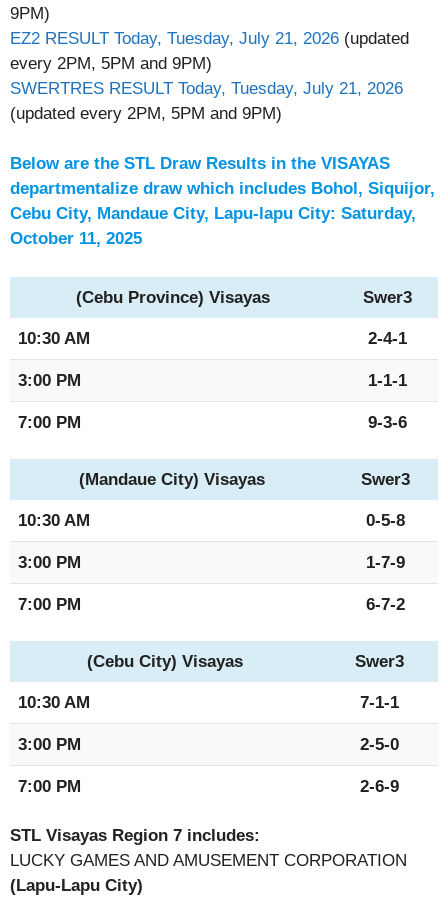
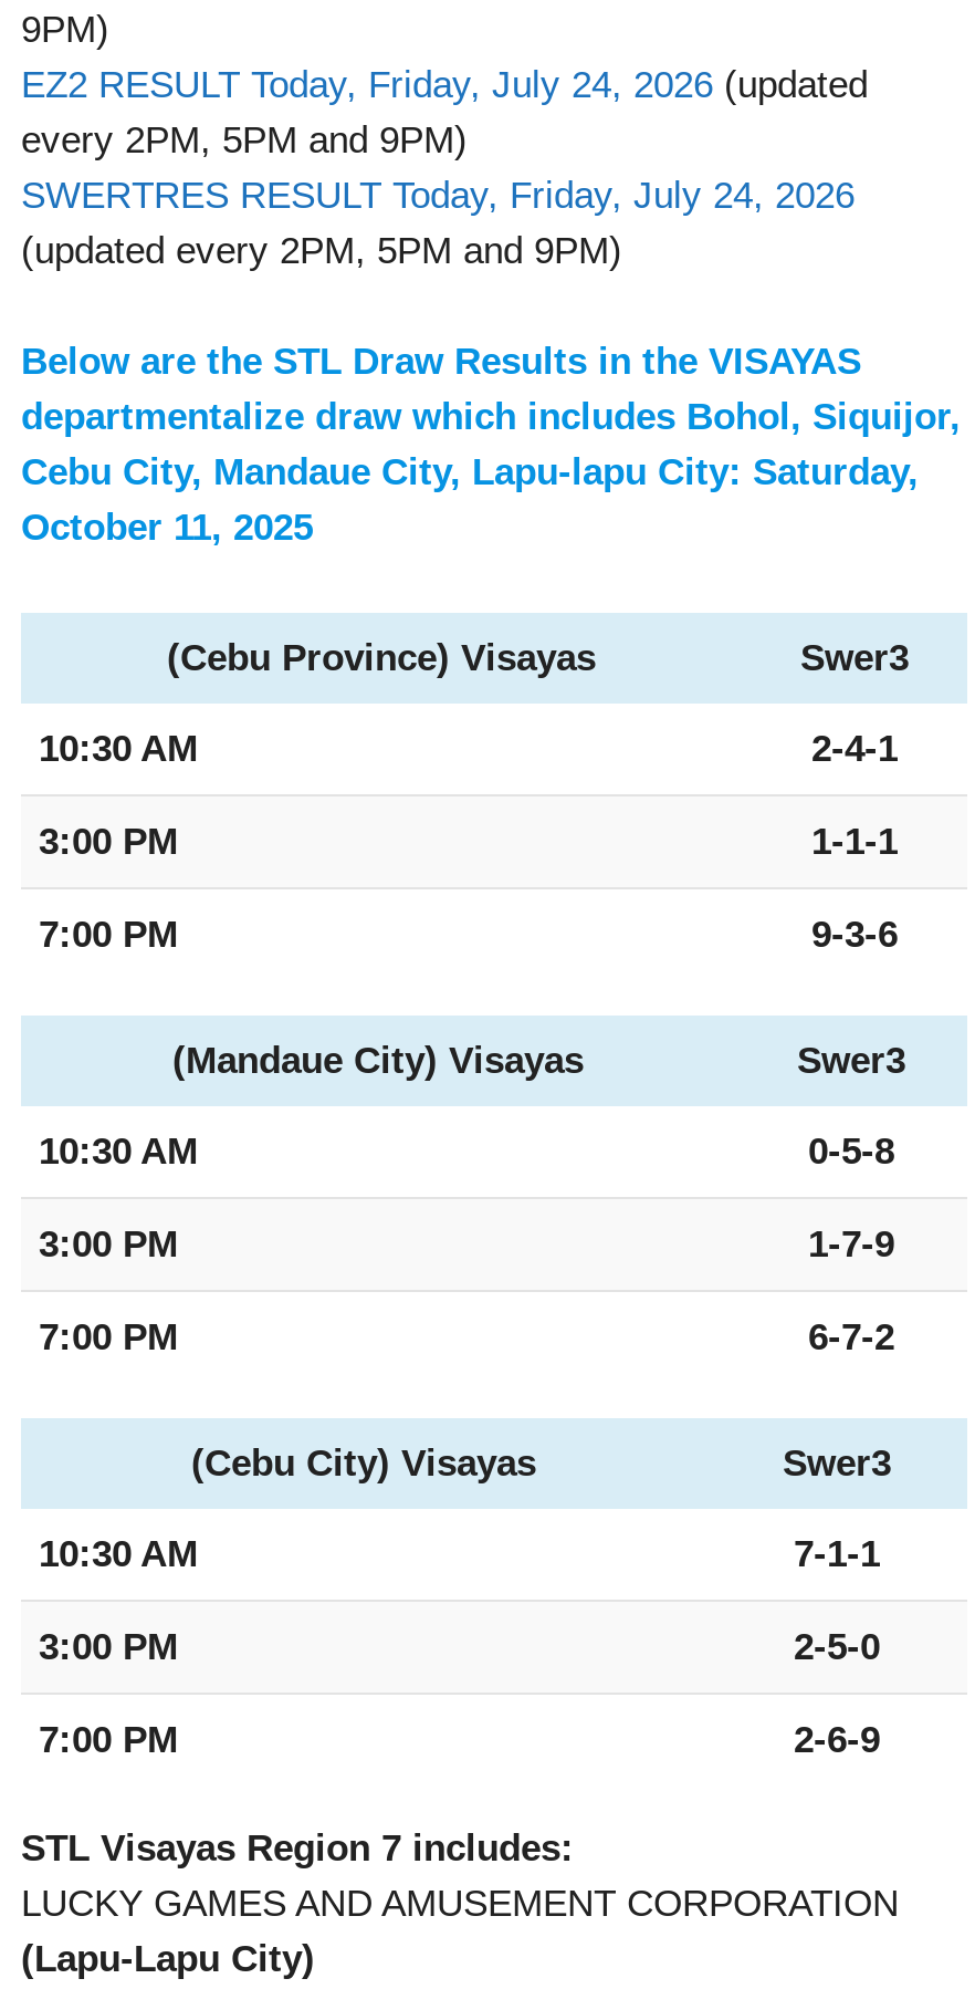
[10,28,409,47] EZ2 RESULT Today, Tuesday, July 21, 2026 (updated -> [21,63,868,105] EZ2 RESULT Today, Friday, July 24, 2026 (updated
[10,78,403,97] SWERTRES RESULT Today, Tuesday, July 21, 2026 -> [21,174,855,216] SWERTRES RESULT Today, Friday, July 24, 2026

